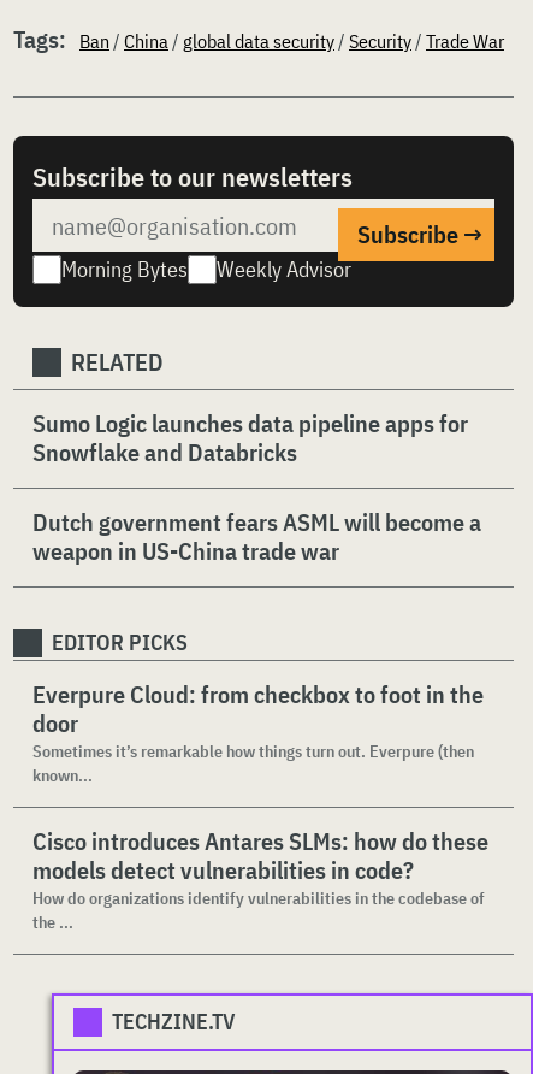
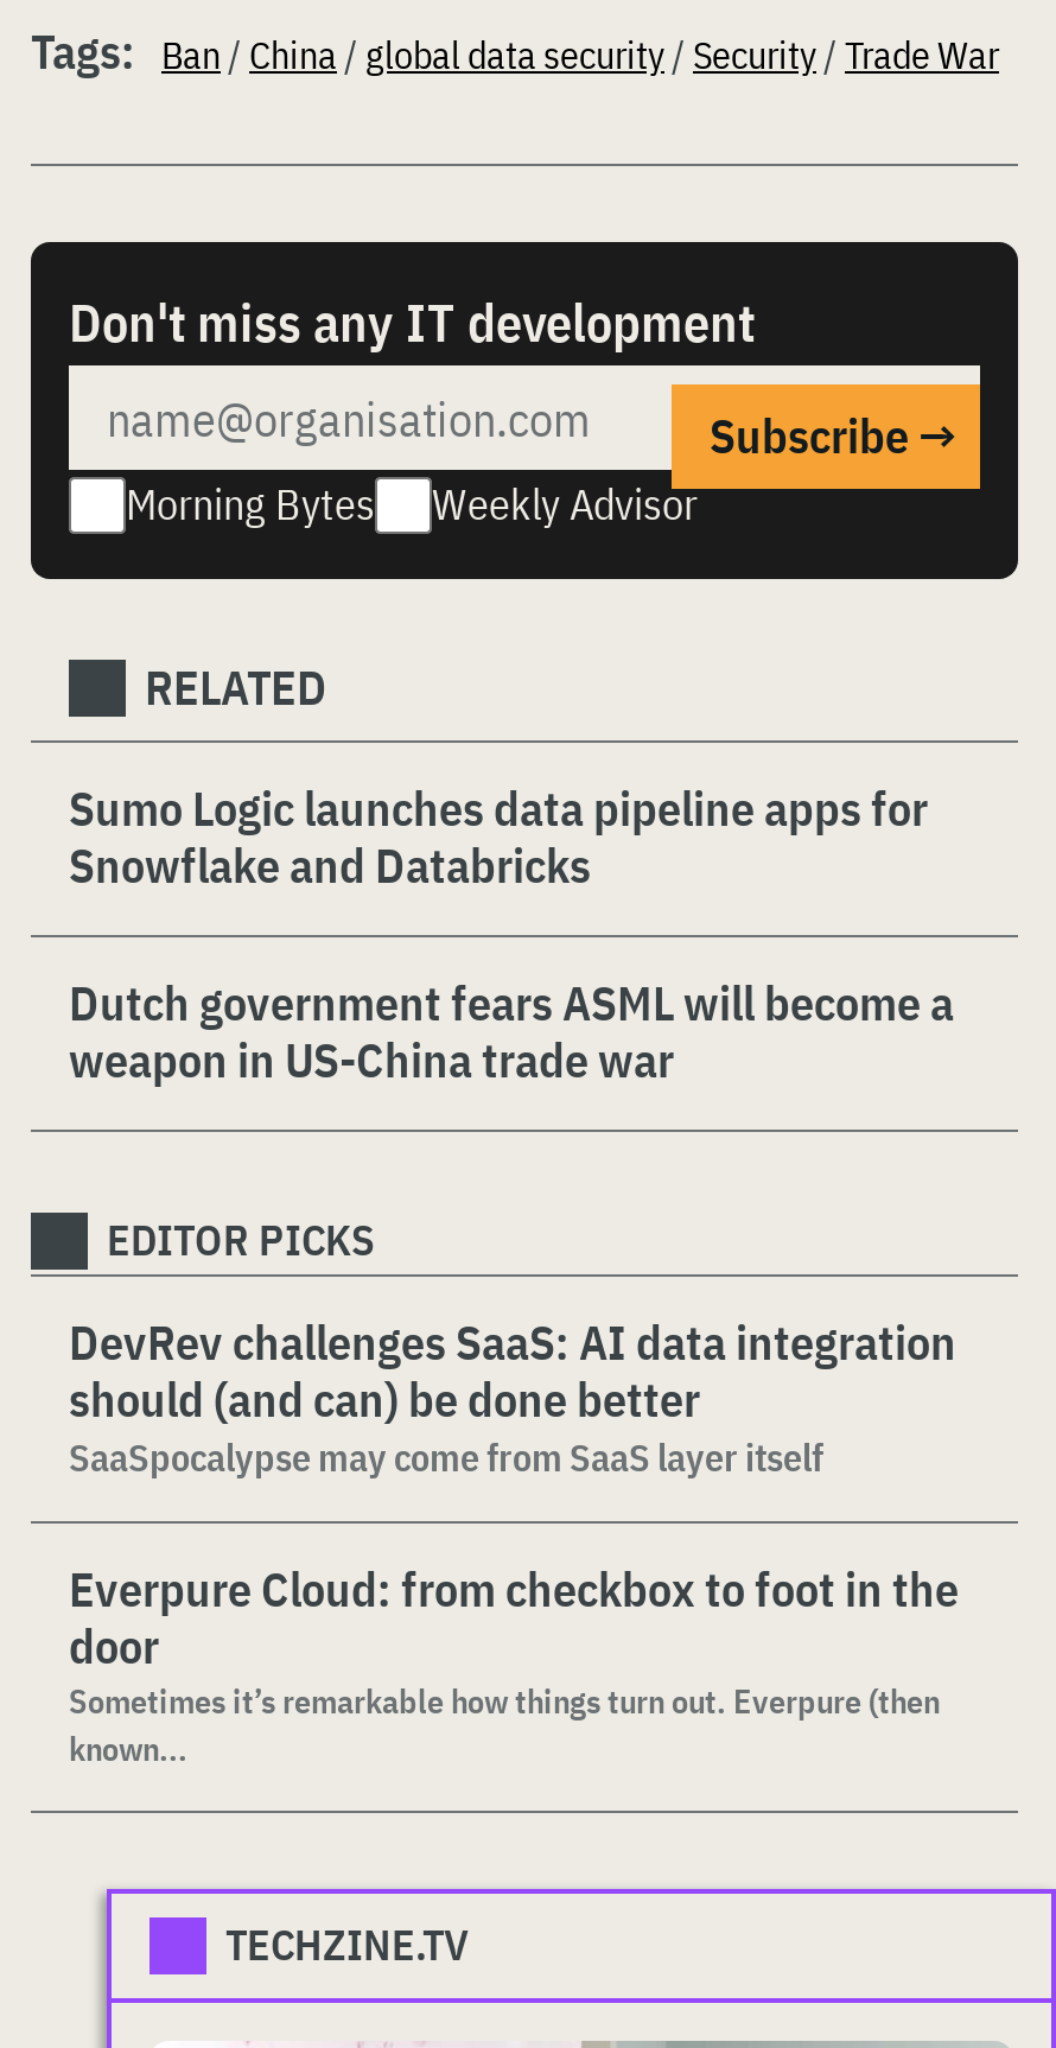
[32,159,353,194] Subscribe to our newsletters -> [69,287,755,356] Don't miss any IT development
none -> [69,1310,956,1481] DevRev challenges SaaS: AI data integration | should (and can) be done better | SaaSpocalypse may come from SaaS layer itself
moved [32,678,484,786] -> [69,1557,959,1770]: Everpure Cloud: from checkbox to foot in the | door | Sometimes it’s remarkable how things turn out. Everpure (then | known...
[32,825,488,933] Cisco introduces Antares SLMs: how do these | models detect vulnerabilities in code? | How do organizations identify vulnerabilities in the codebase of | the ... -> none

